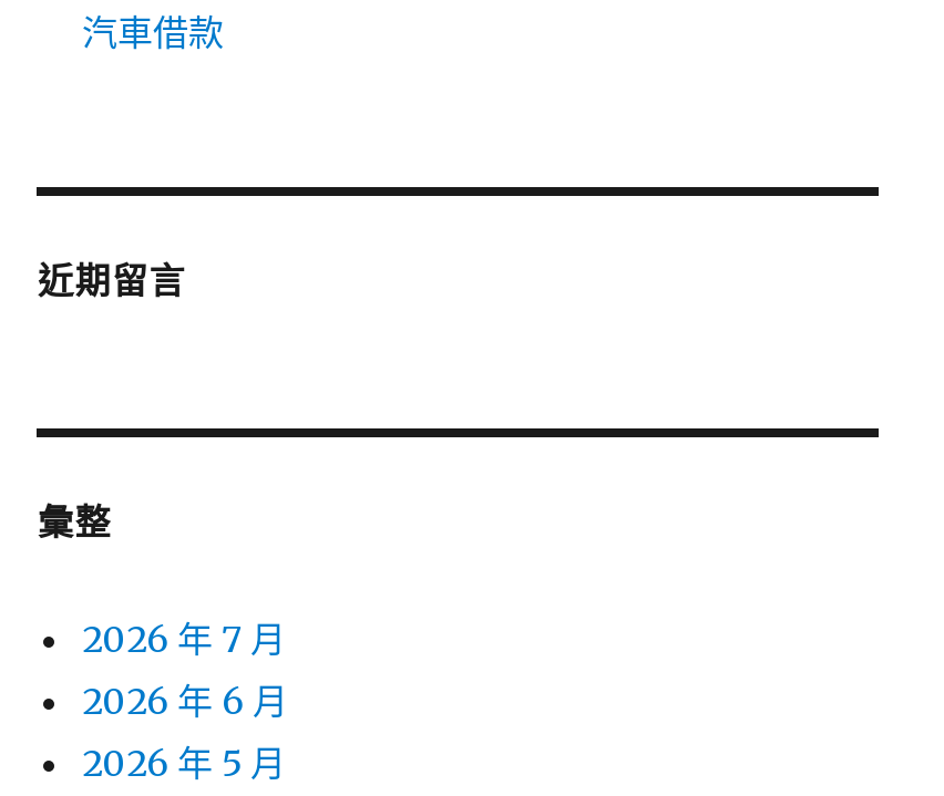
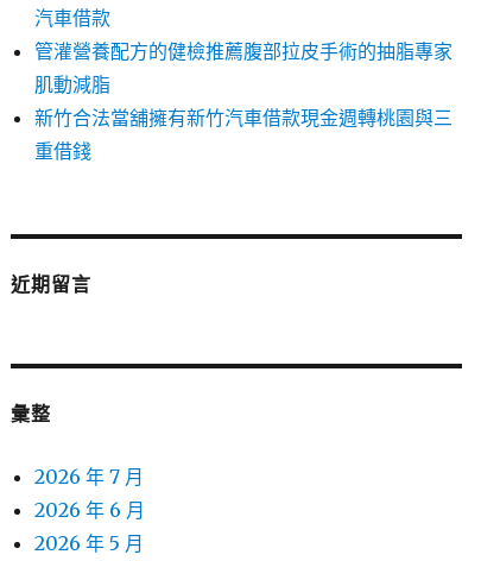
none -> [35,39,453,163] 管灌營養配方的健檢推薦腹部拉皮手術的抽脂專家 | 肌動減脂 | 新竹合法當舖擁有新竹汽車借款現金週轉桃園與三 | 重借錢

